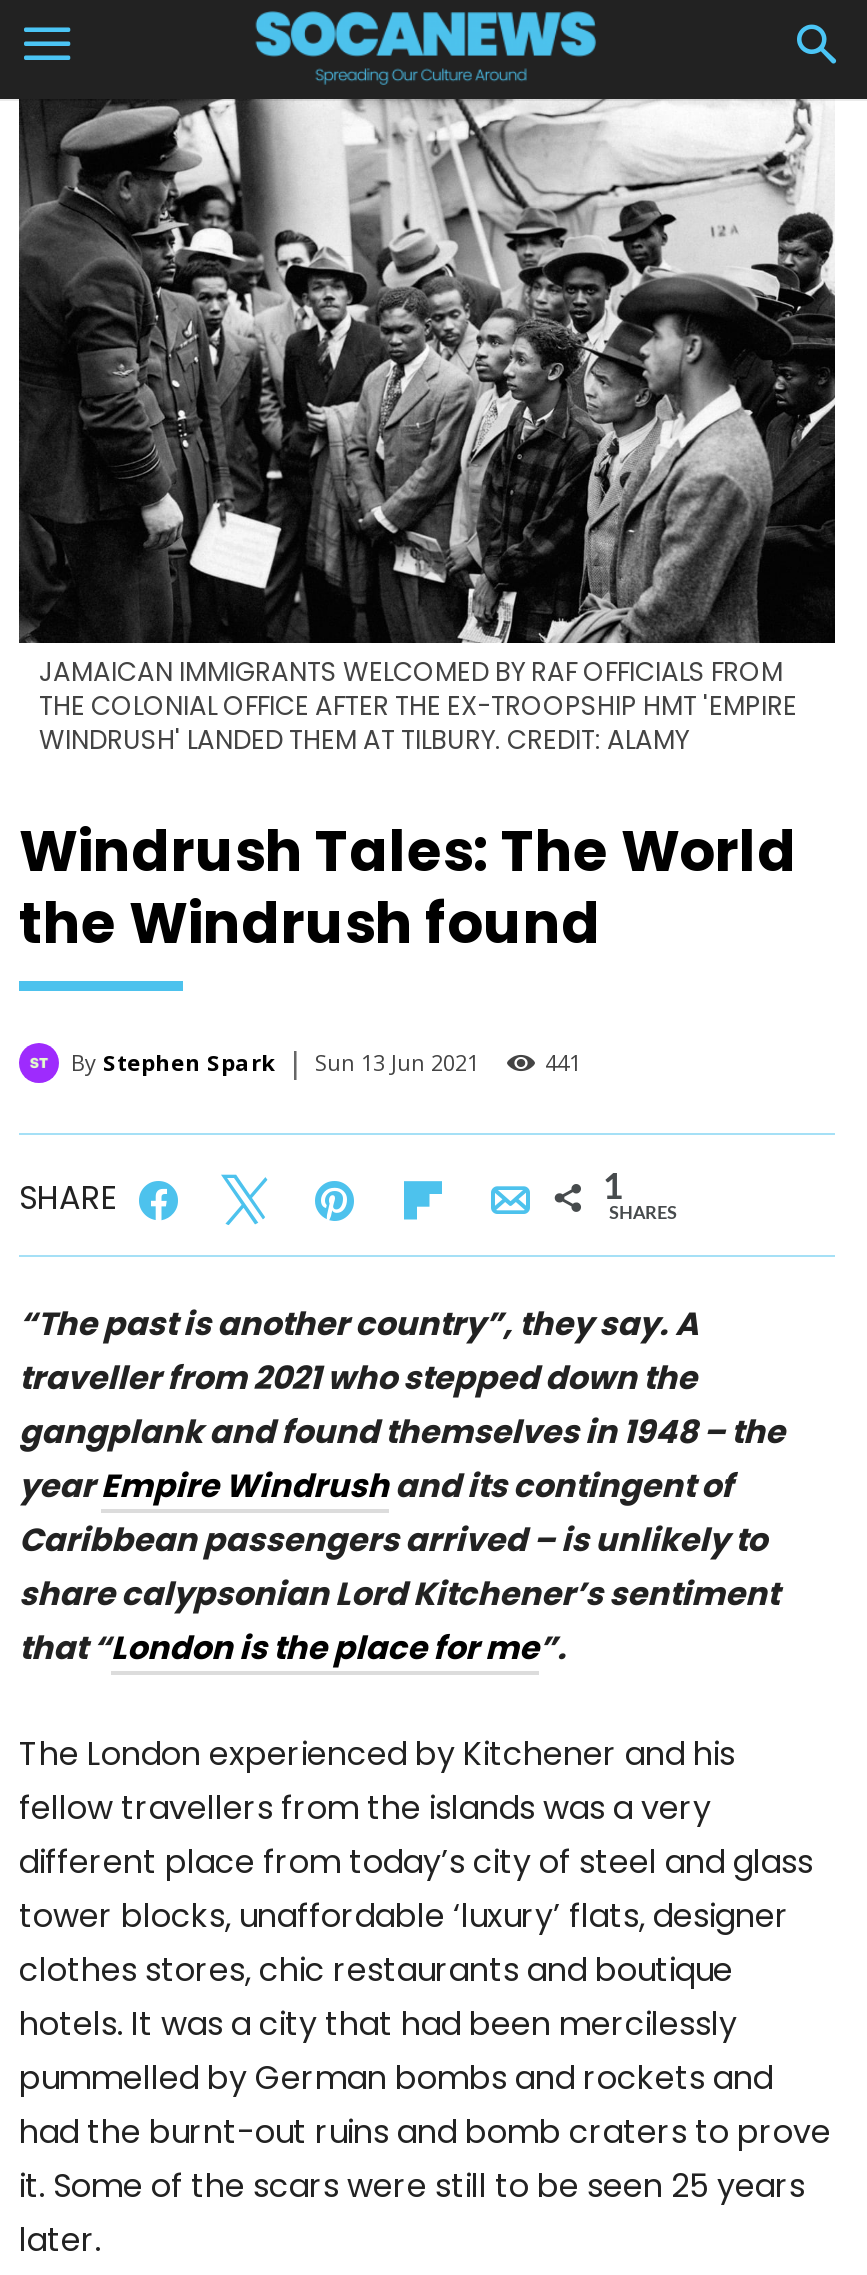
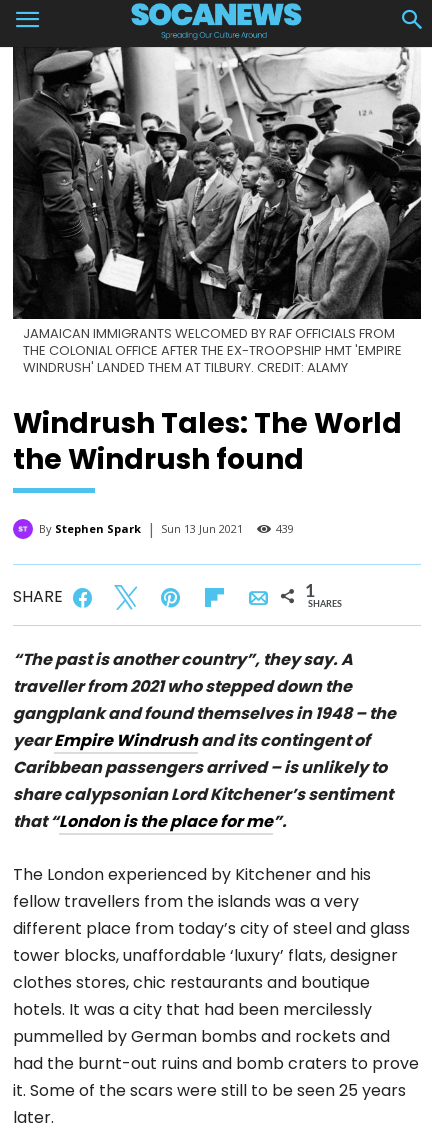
[545,1047,581,1077] 441 -> [276,521,294,536] 439

